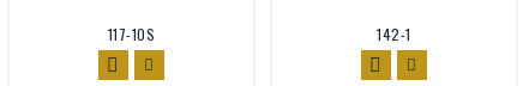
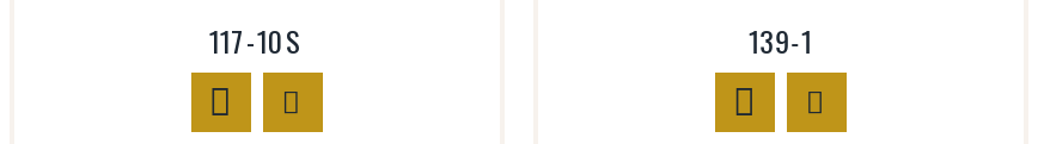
[377,24,411,45] 142-1 -> [749,21,812,62] 139-1

